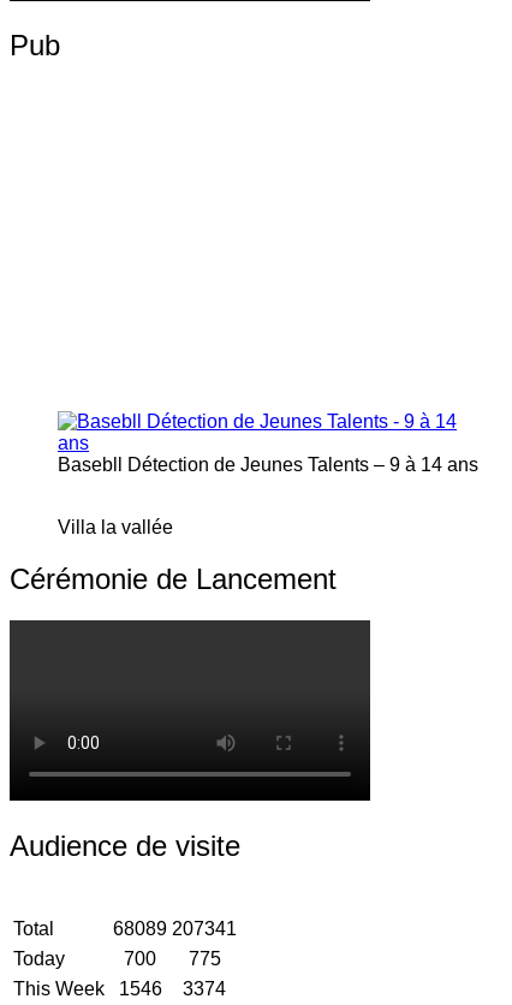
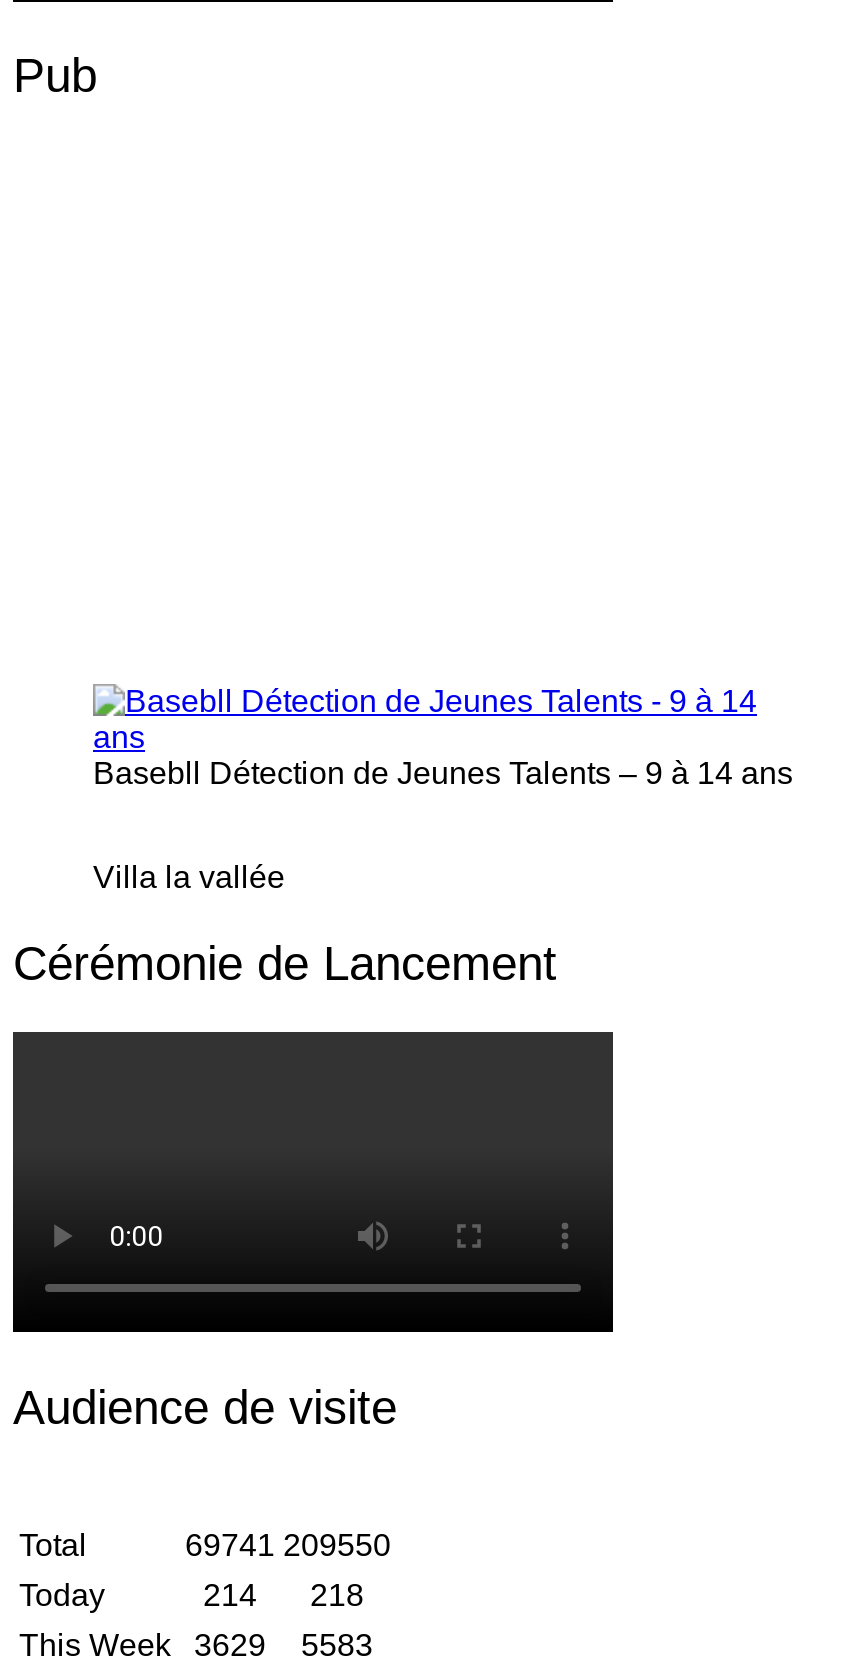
[113,918,237,939] 68089 207341 -> [185,1528,391,1562] 69741 209550
[124,948,156,969] 700 -> [203,1578,257,1612] 214
[188,948,221,969] 775 -> [310,1578,364,1612] 218
[118,979,162,999] 1546 -> [194,1628,266,1662] 3629
[183,979,226,999] 3374 -> [301,1628,373,1662] 5583

